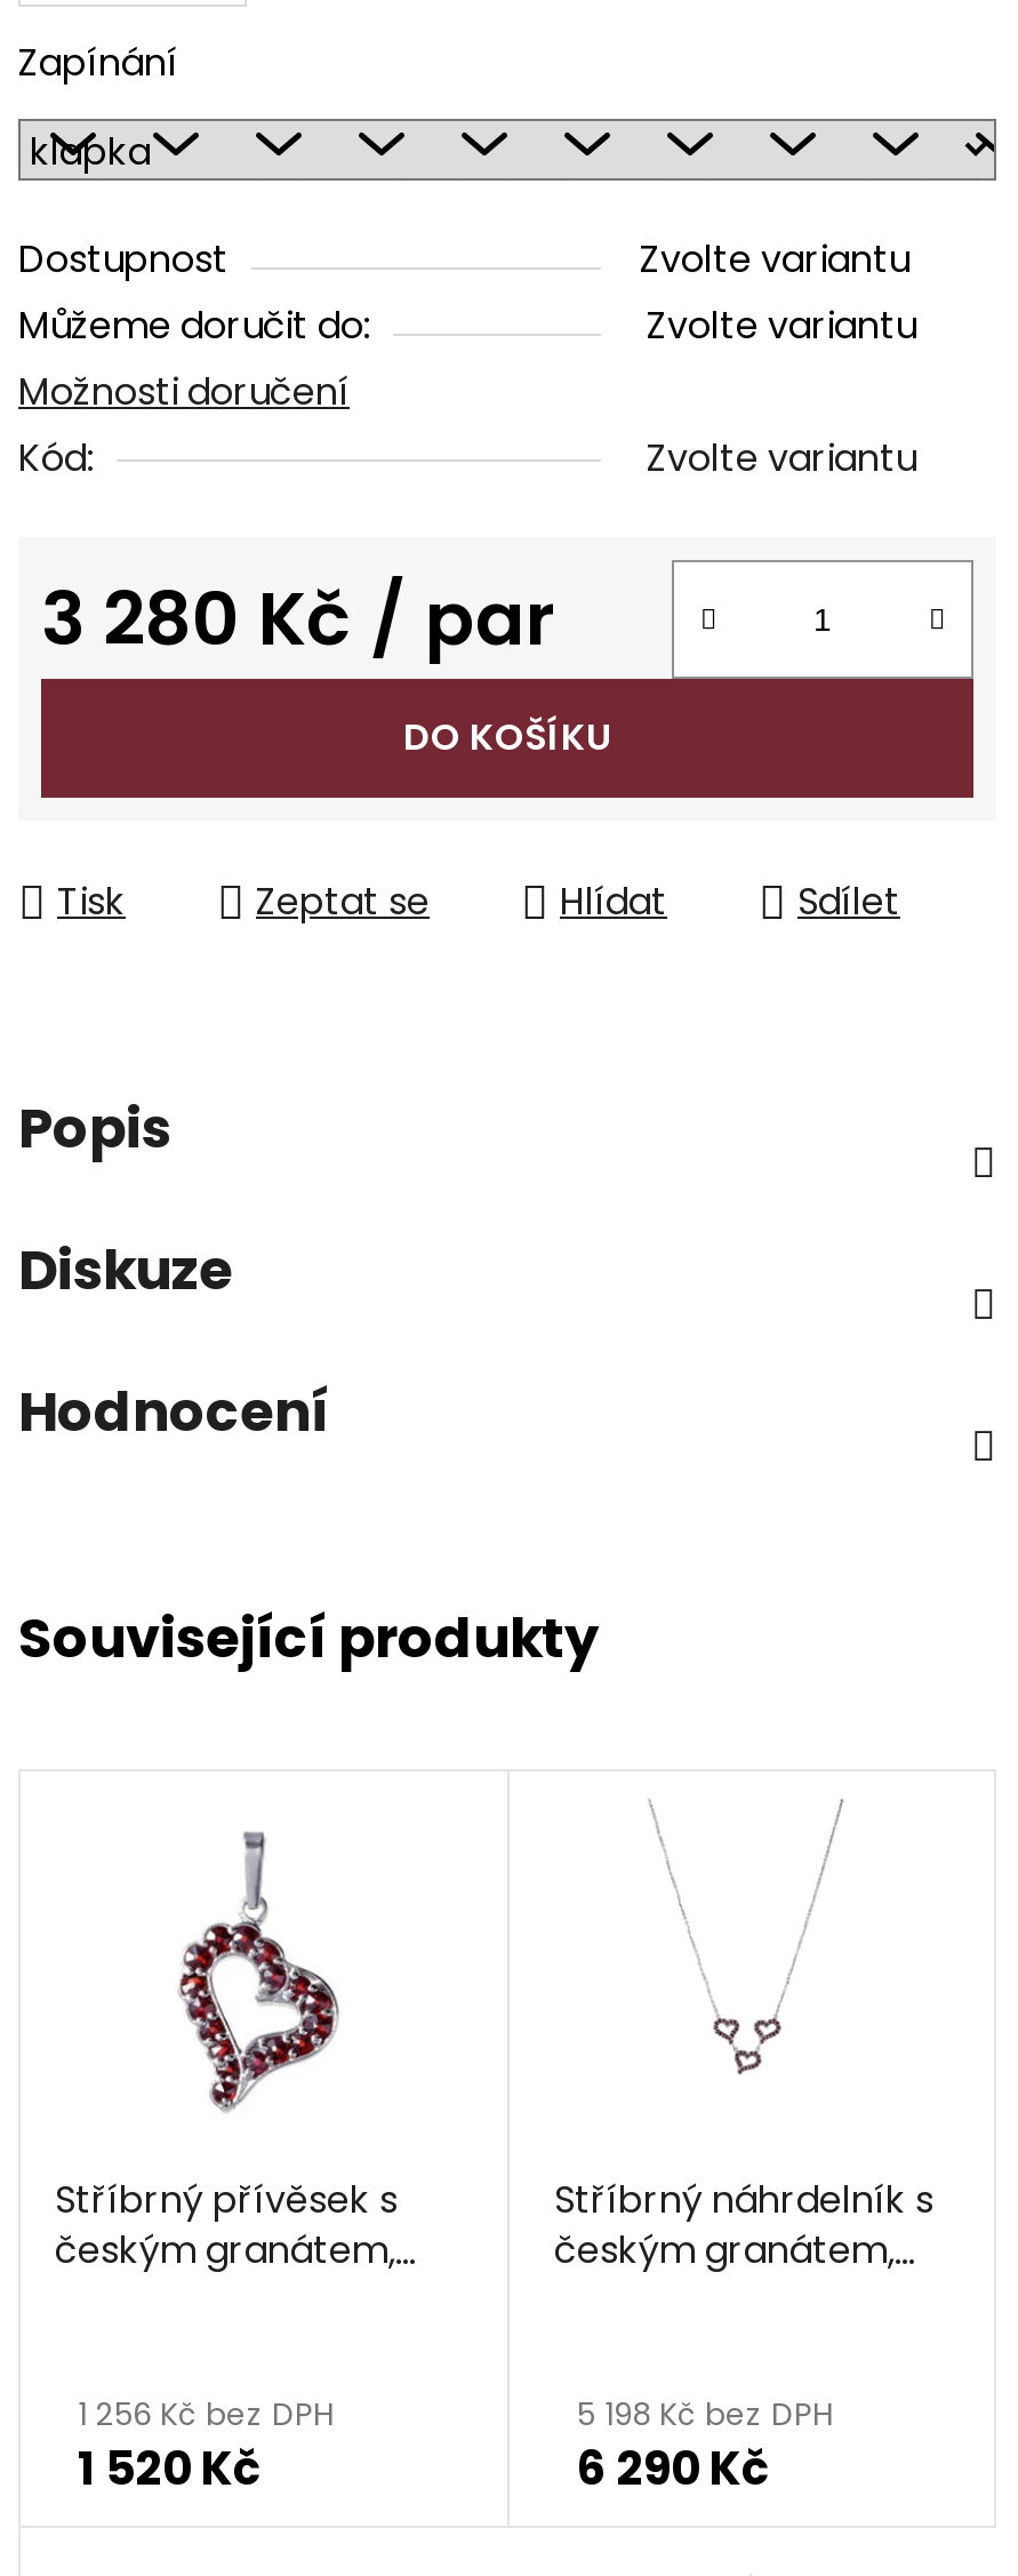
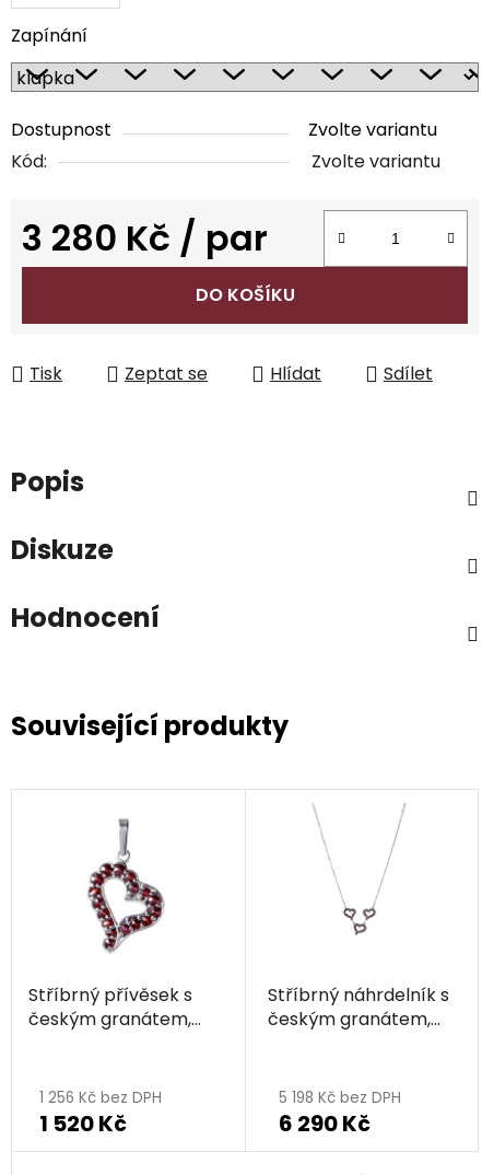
[18,300,916,419] Můžeme doručit do: | Zvolte variantu | Možnosti doručení -> none

